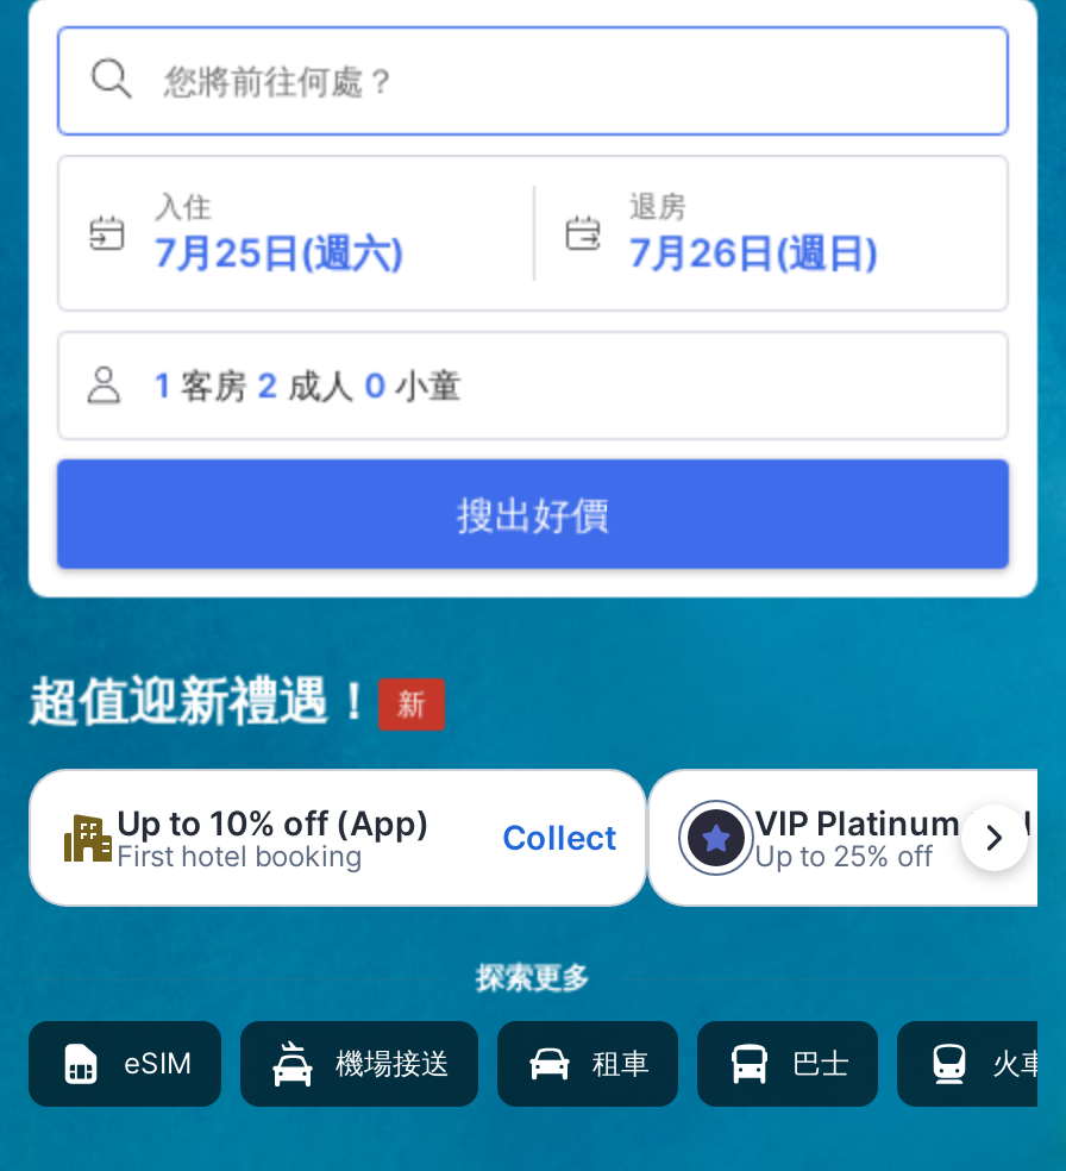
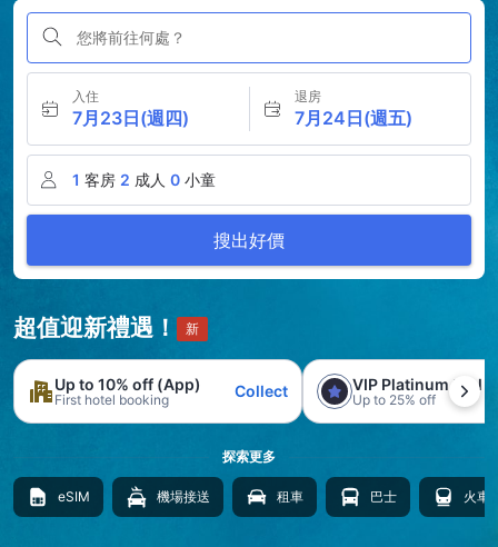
[155,228,405,276] 7月25日(週六) -> [72,107,189,129] 7月23日(週四)
[629,228,879,276] 7月26日(週日) -> [294,107,412,129] 7月24日(週五)

